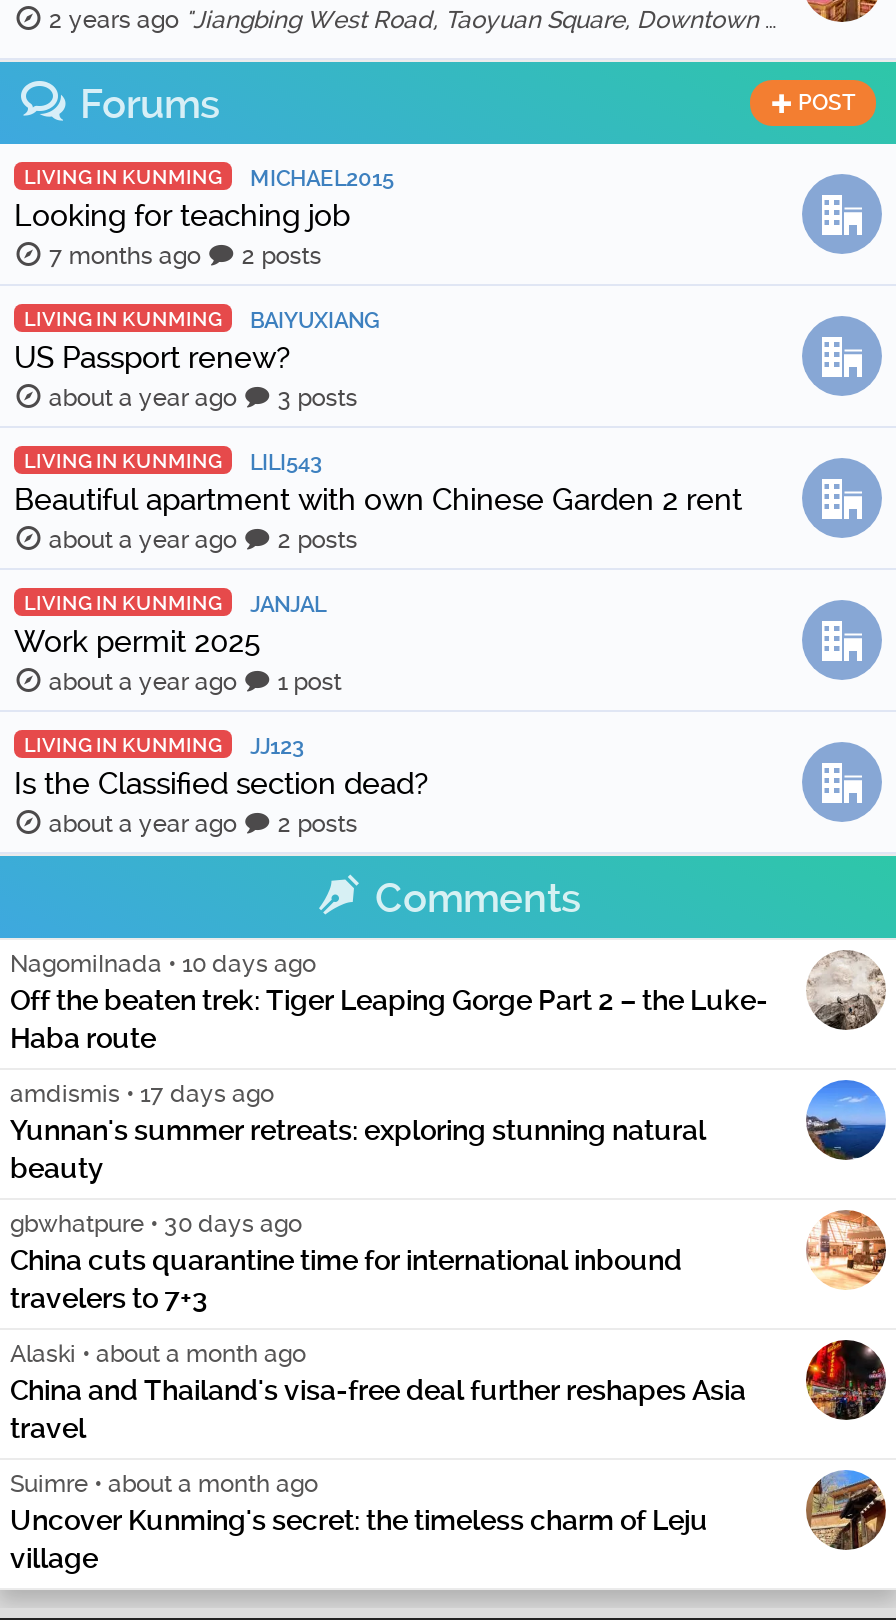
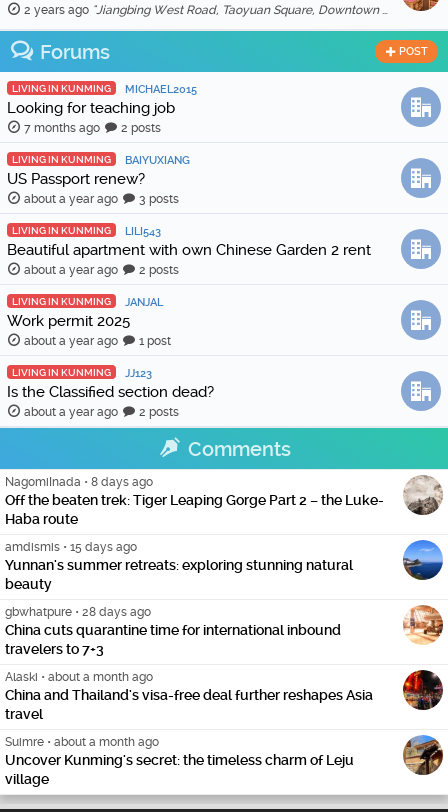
[10,950,316,978] NagomiInada • 10 days ago -> [5,475,153,489] NagomiInada • 8 days ago
[10,1080,274,1108] amdismis • 17 days ago -> [5,540,137,554] amdismis • 15 days ago
[10,1210,302,1238] gbwhatpure • 30 days ago -> [5,605,151,619] gbwhatpure • 28 days ago

